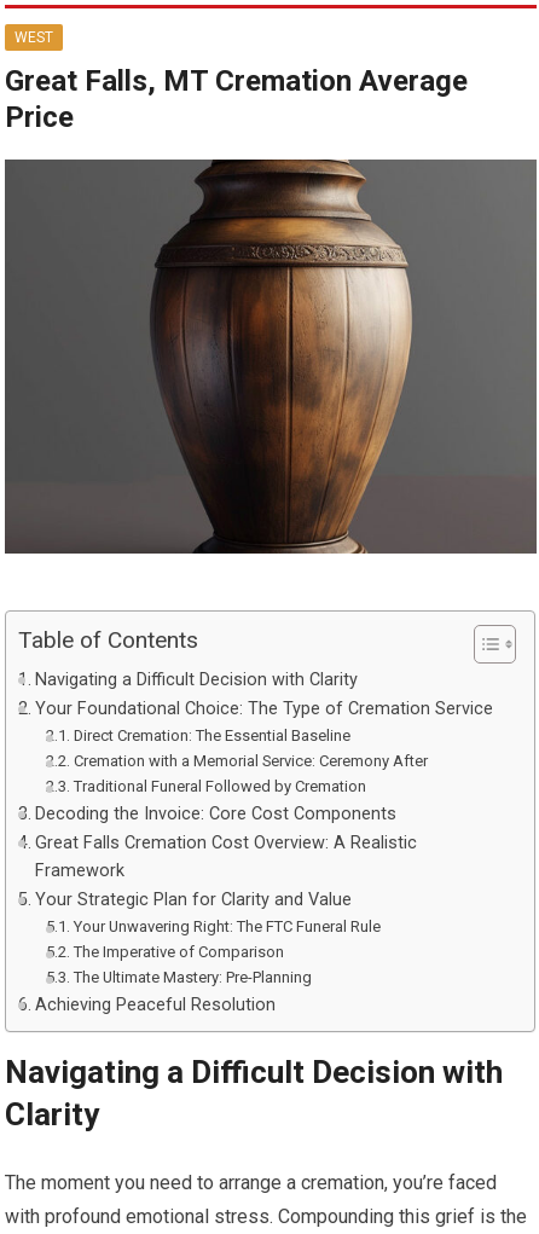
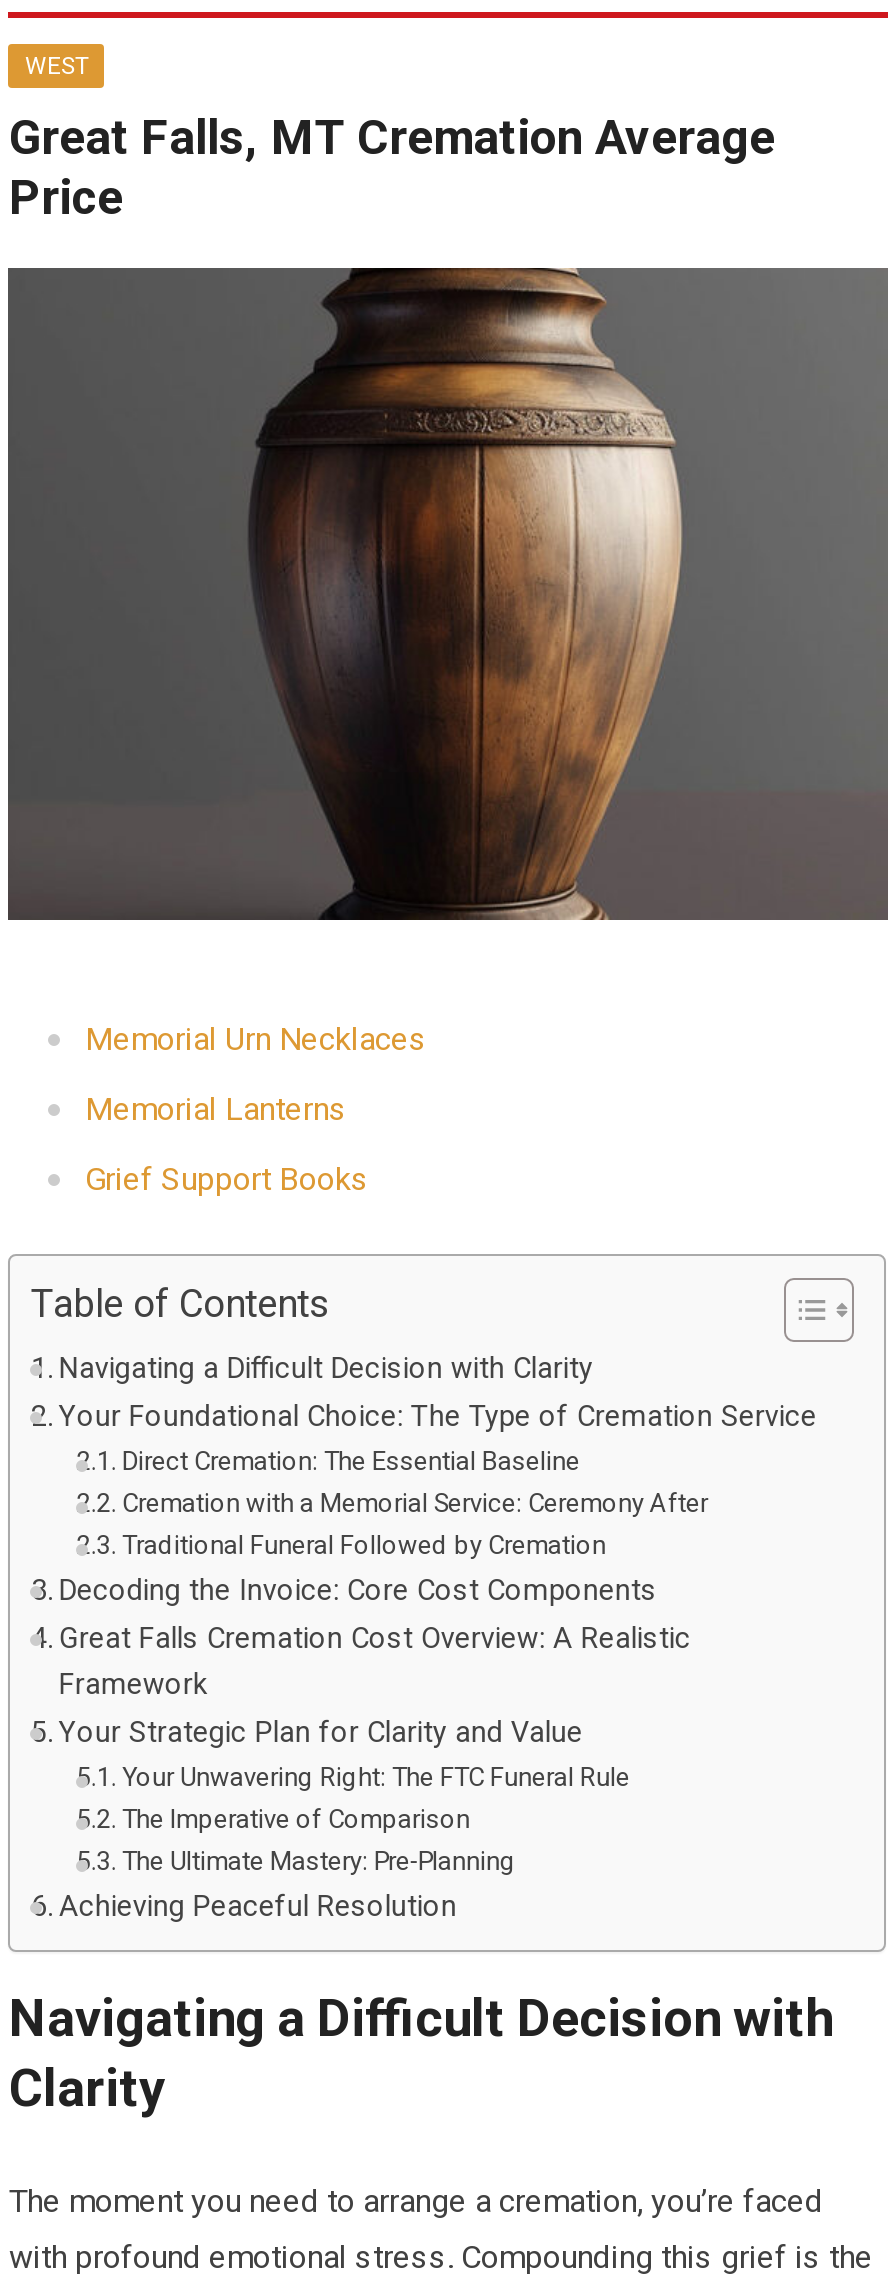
none -> [85,1019,427,1197] Memorial Urn Necklaces | Memorial Lanterns | Grief Support Books

